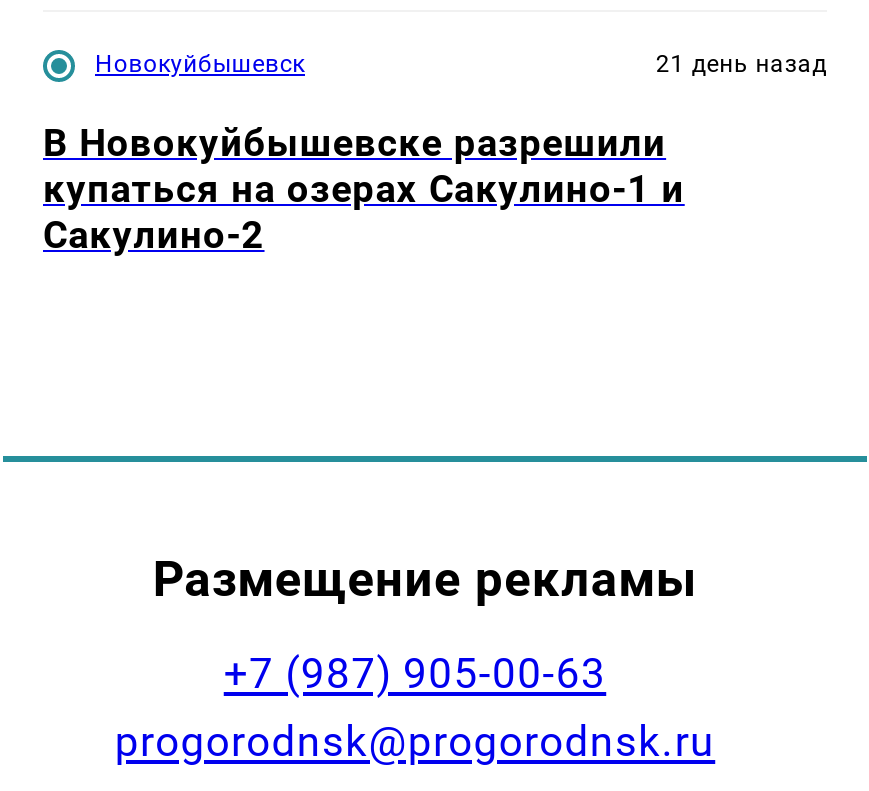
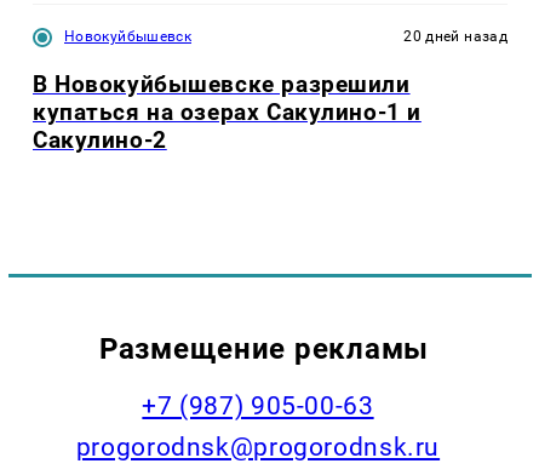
[656,49,827,77] 21 день назад -> [404,27,508,44] 20 дней назад

